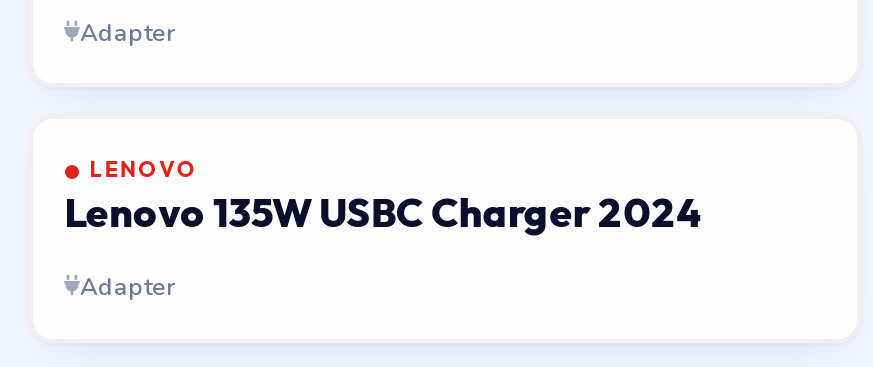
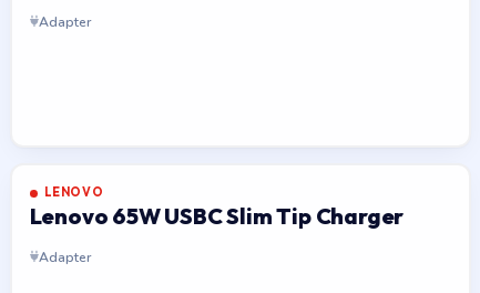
[64,187,702,237] Lenovo 135W USBC Charger 2024 -> [29,202,404,230] Lenovo 65W USBC Slim Tip Charger

